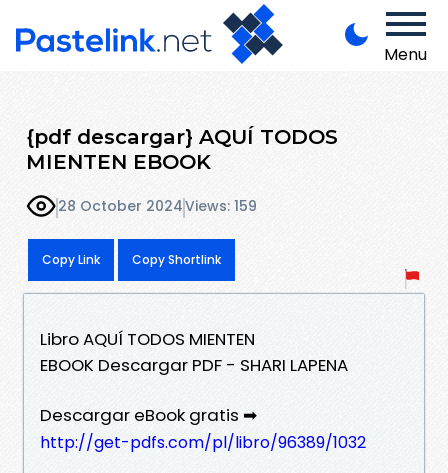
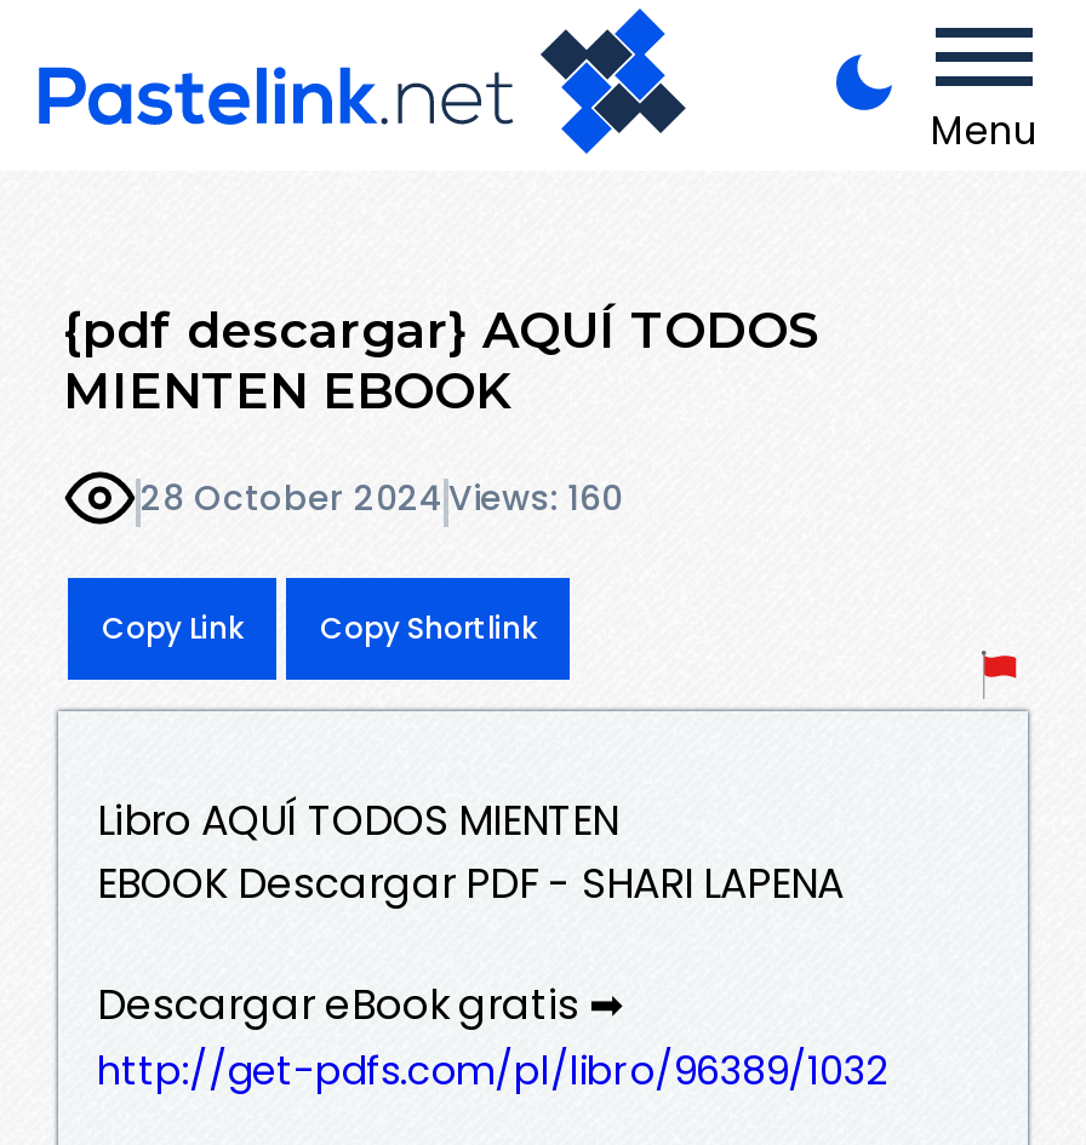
[58,196,257,216] 28 October 2024 Views: 159 -> [141,475,623,523] 28 October 2024 Views: 160

